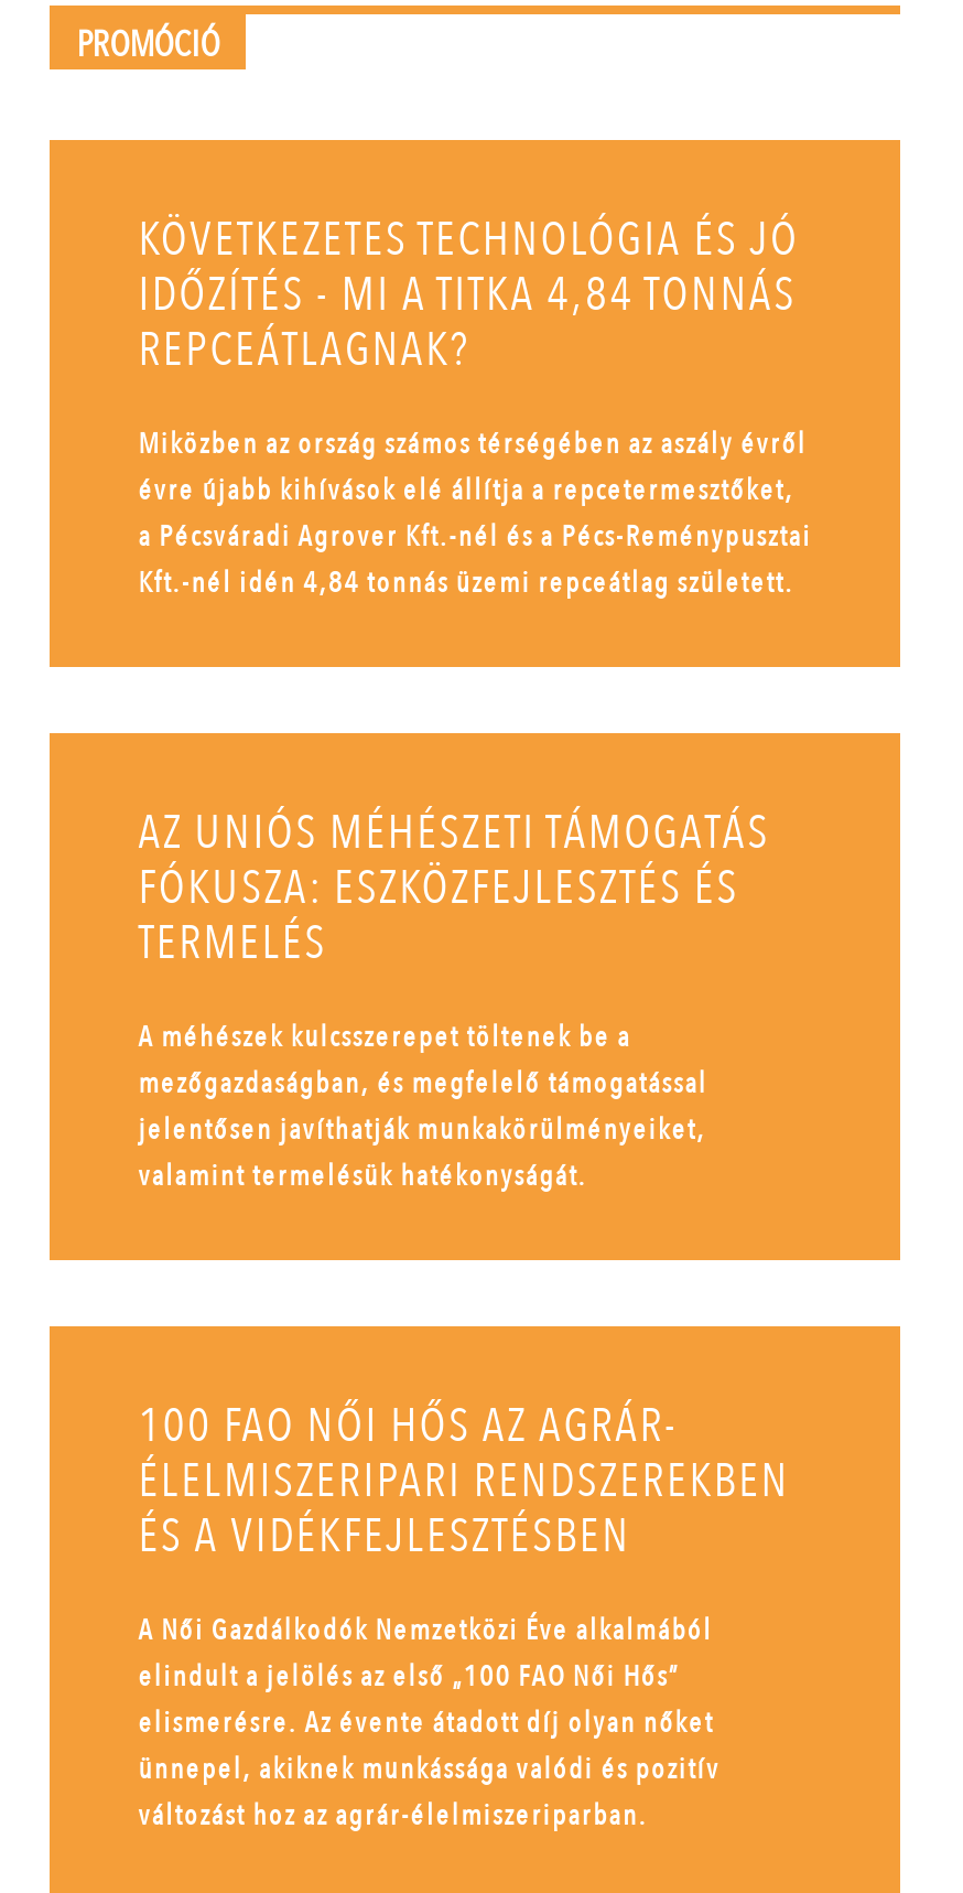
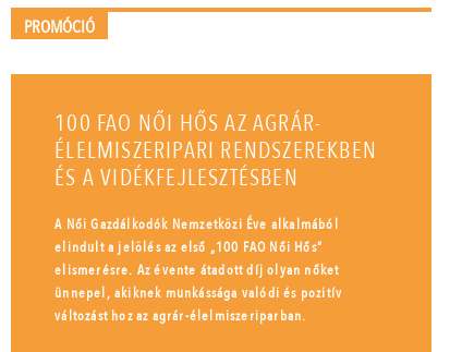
[138,207,812,602] KÖVETKEZETES TECHNOLÓGIA ÉS JÓ | IDŐZÍTÉS - MI A TITKA 4,84 TONNÁS | REPCEÁTLAGNAK? | Miközben az ország számos térségében az aszály évről | évre újabb kihívások elé állítja a repcetermesztőket, | a Pécsváradi Agrover Kft.-nél és a Pécs-Reménypusztai | Kft.-nél idén 4,84 tonnás üzemi repceátlag született. -> none
[138,800,770,1195] AZ UNIÓS MÉHÉSZETI TÁMOGATÁS | FÓKUSZA: ESZKÖZFEJLESZTÉS ÉS | TERMELÉS | A méhészek kulcsszerepet töltenek be a | mezőgazdaságban, és megfelelő támogatással | jelentősen javíthatják munkakörülményeiket, | valamint termelésük hatékonyságát. -> none

